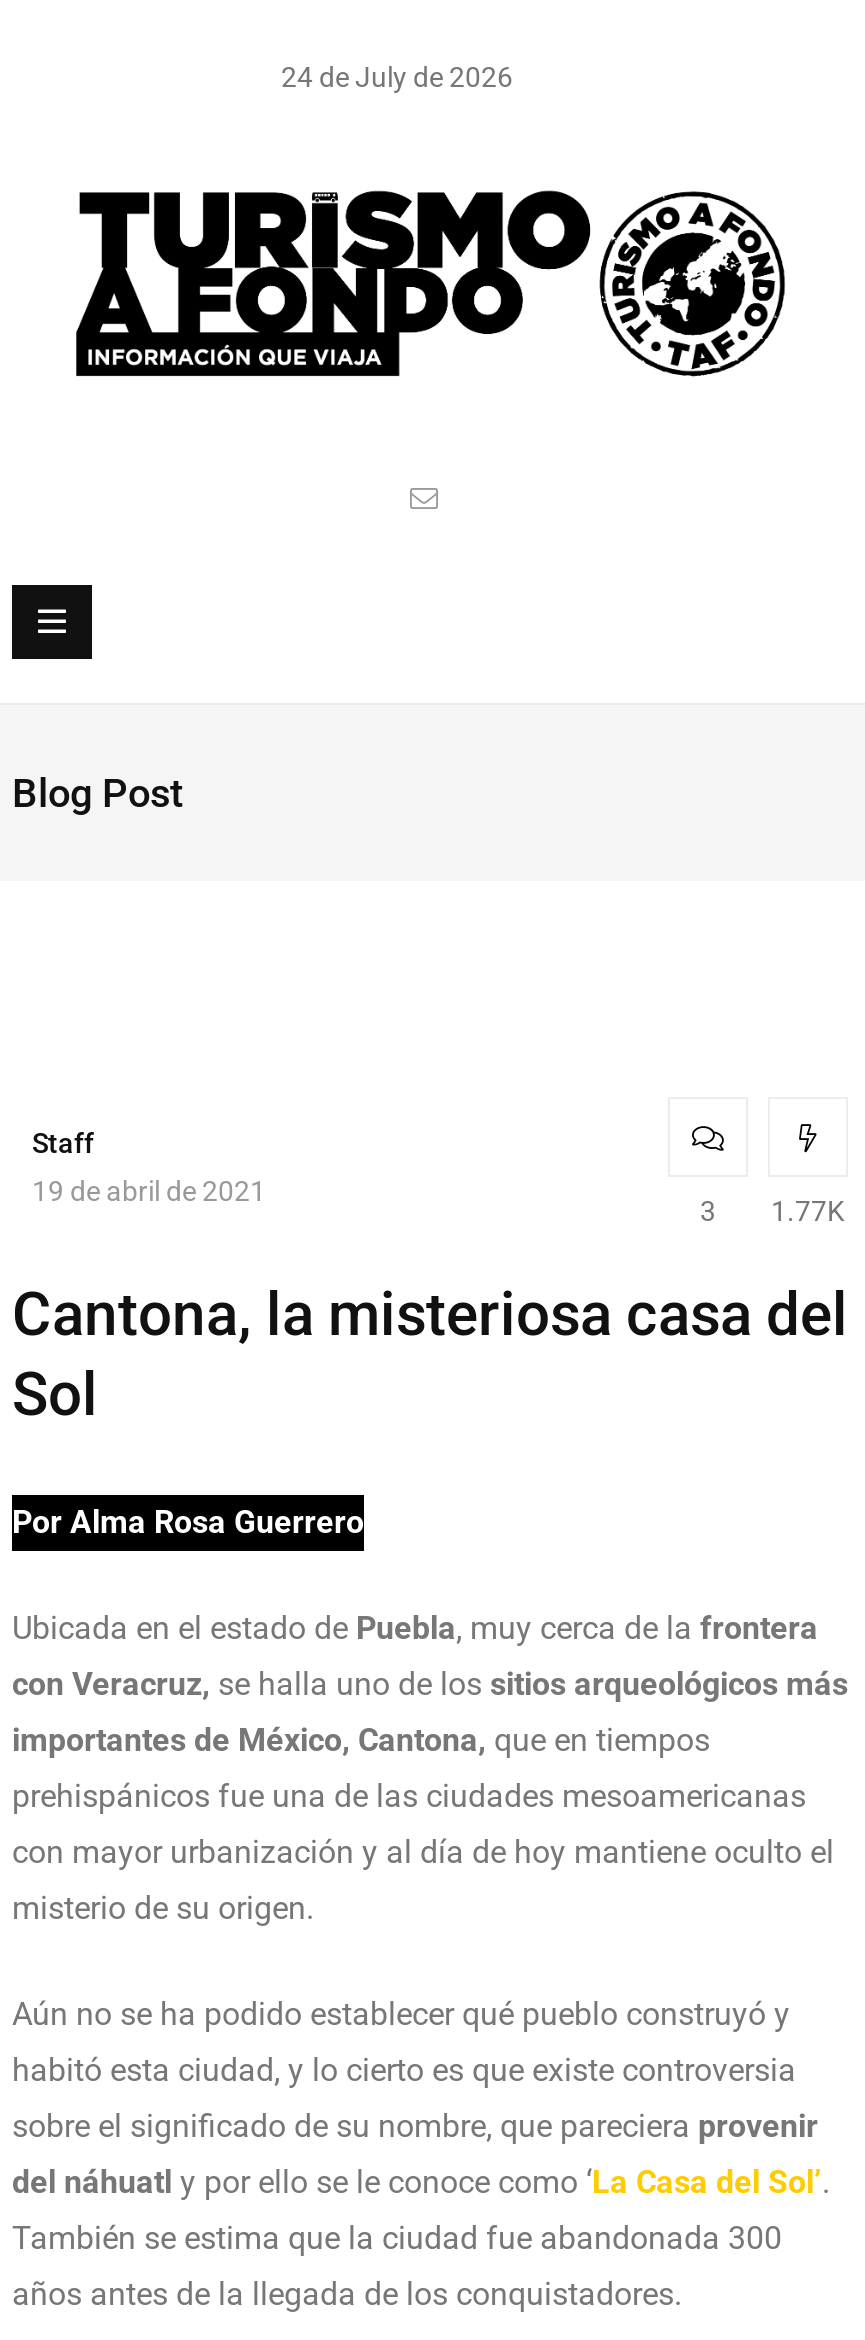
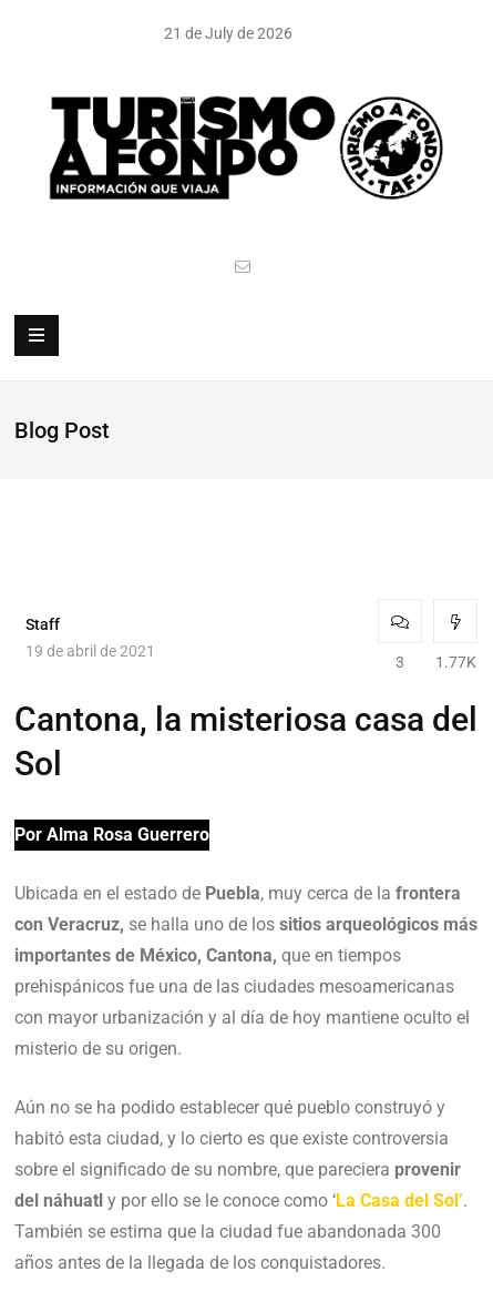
[281,61,513,93] 24 de July de 2026 -> [163,24,292,42] 21 de July de 2026

